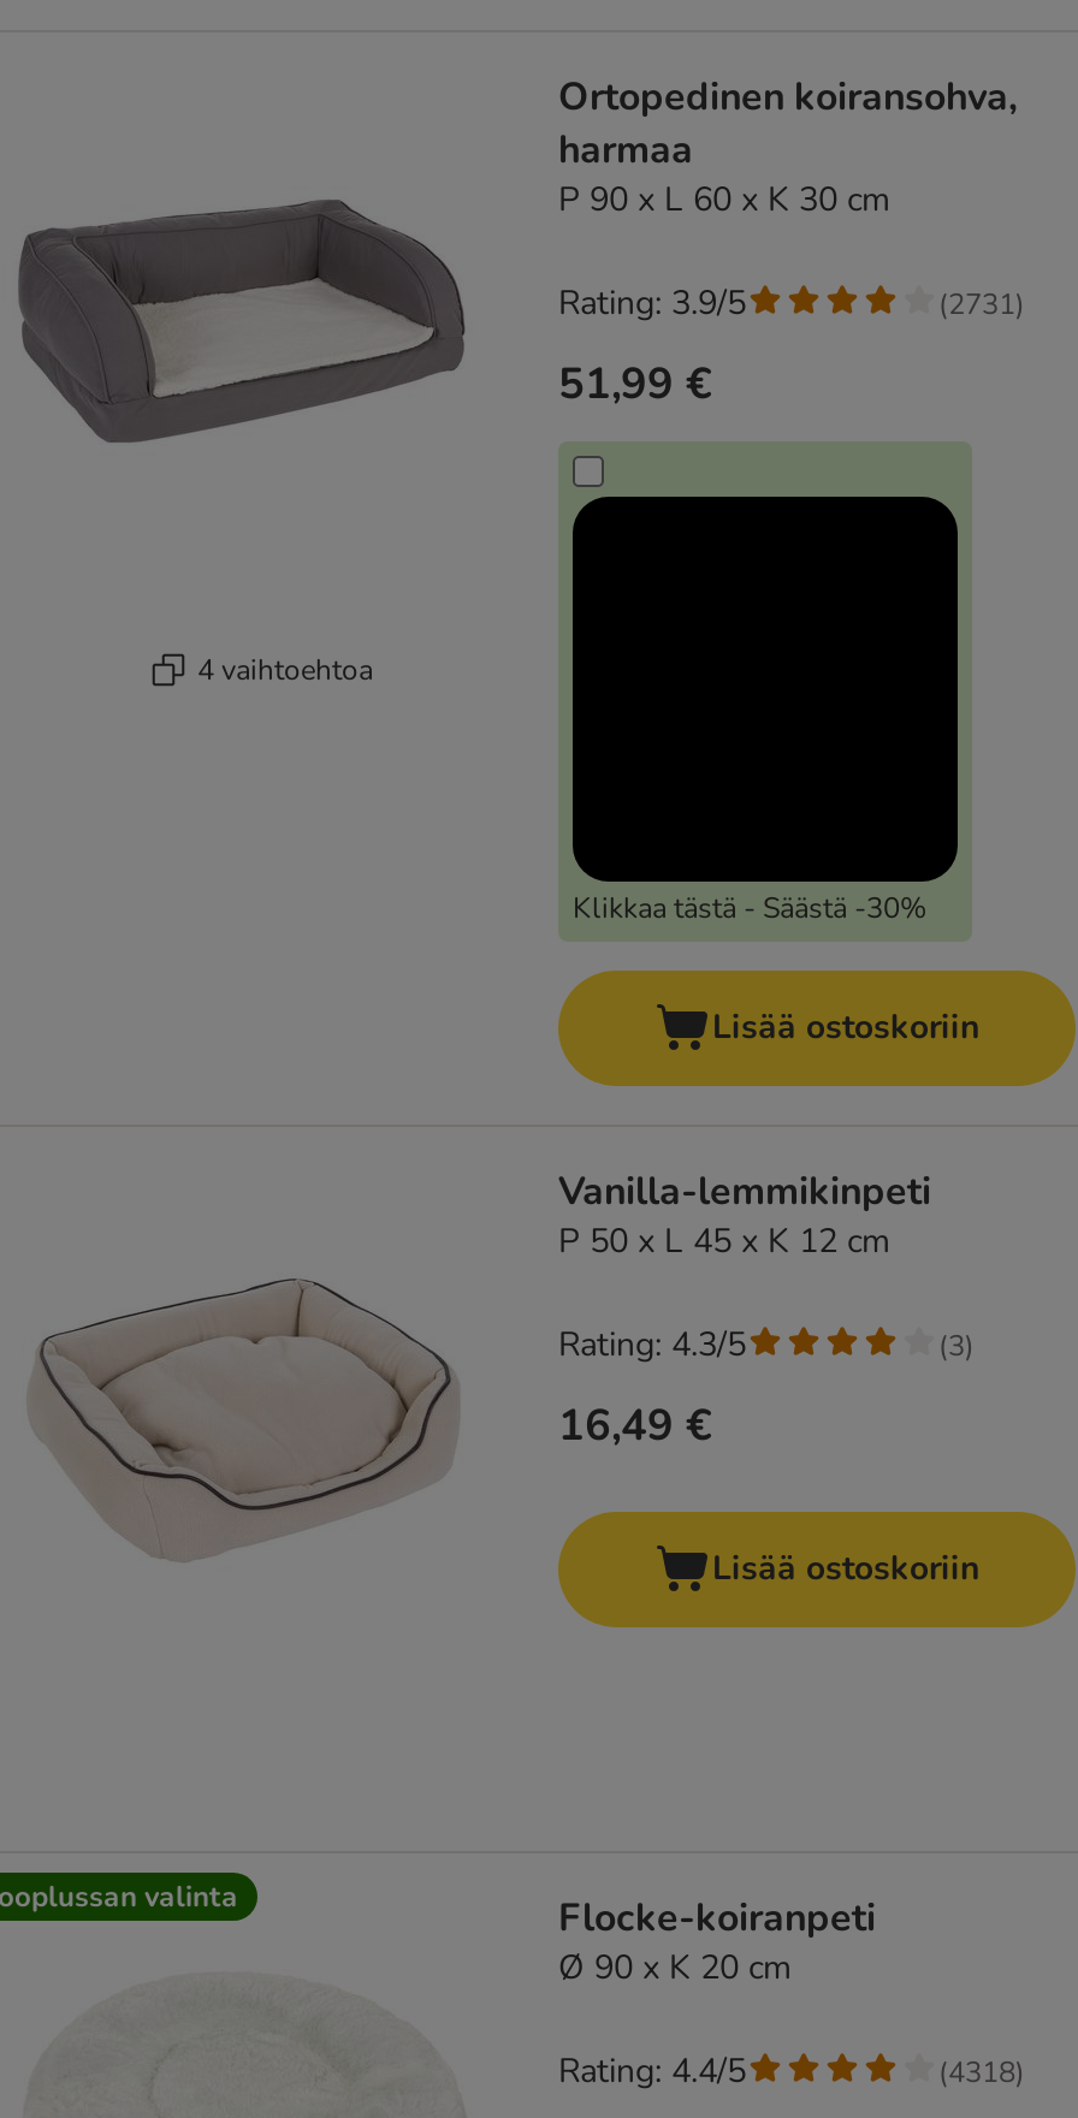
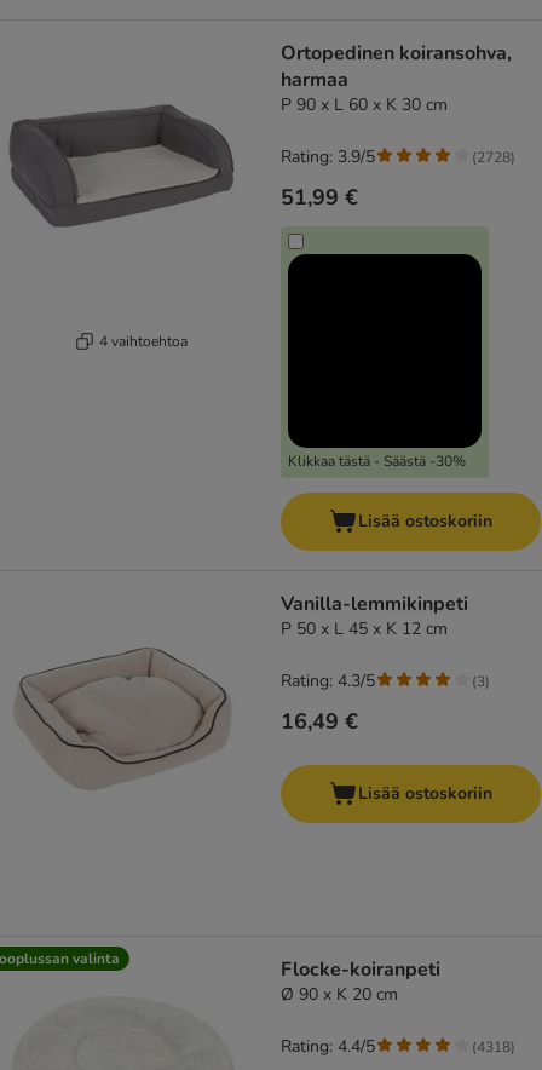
[938,284,1025,323] (2731) -> [472,147,515,167] (2728)

